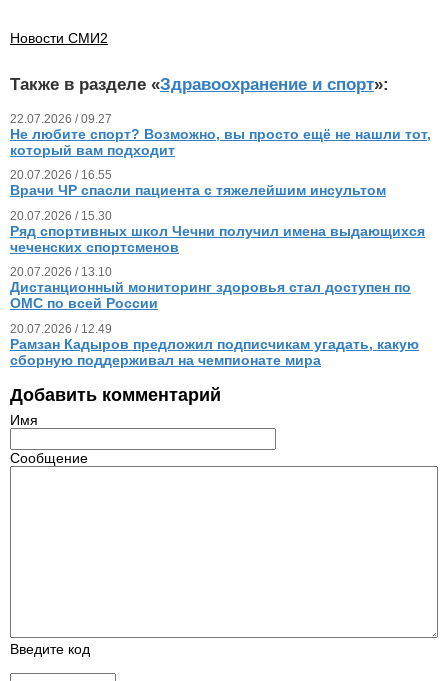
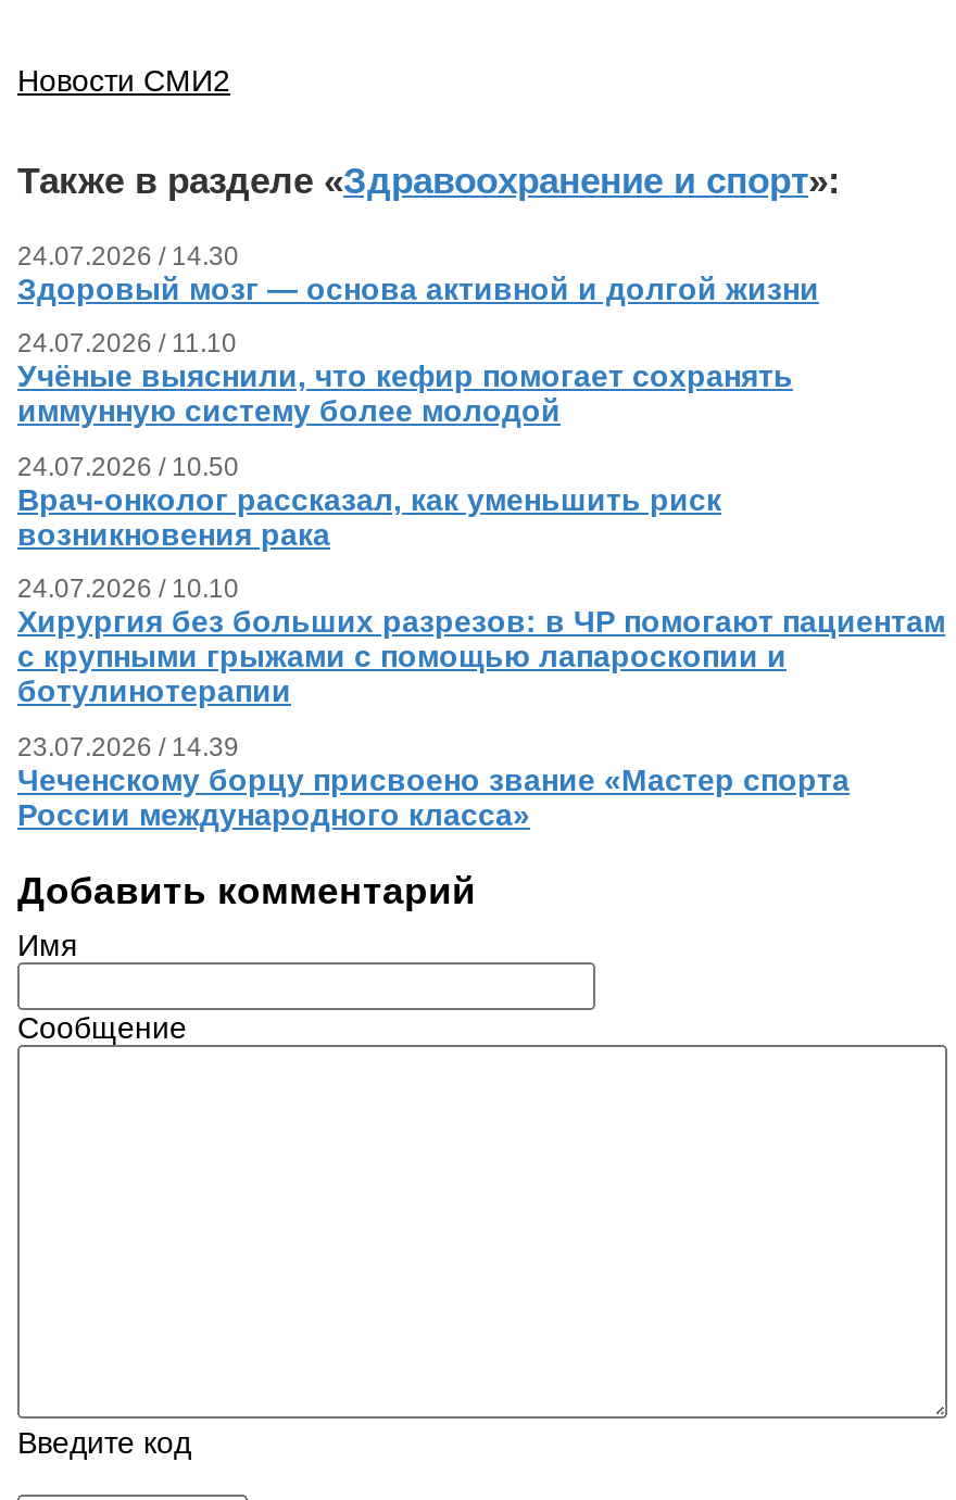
[10,112,431,158] 22.07.2026 / 09.27 | Не любите спорт? Возможно, вы просто ещё не нашли тот, | который вам подходит -> [17,241,819,306] 24.07.2026 / 14.30 | Здоровый мозг — основа активной и долгой жизни
[10,168,386,198] 20.07.2026 / 16.55 | Врачи ЧР спасли пациента с тяжелейшим инсультом -> [17,329,793,429] 24.07.2026 / 11.10 | Учёные выяснили, что кефир помогает сохранять | иммунную систему более молодой
[10,209,425,255] 20.07.2026 / 15.30 | Ряд спортивных школ Чечни получил имена выдающихся | чеченских спортсменов -> [17,451,721,551] 24.07.2026 / 10.50 | Врач‑онколог рассказал, как уменьшить риск | возникновения рака
[10,265,411,311] 20.07.2026 / 13.10 | Дистанционный мониторинг здоровья стал доступен по | ОМС по всей России -> [17,574,945,709] 24.07.2026 / 10.10 | Хирургия без больших разрезов: в ЧР помогают пациентам | с крупными грыжами с помощью лапароскопии и | ботулинотерапии
[10,322,419,368] 20.07.2026 / 12.49 | Рамзан Кадыров предложил подписчикам угадать, какую | сборную поддерживал на чемпионате мира -> [17,732,850,832] 23.07.2026 / 14.39 | Чеченскому борцу присвоено звание «Мастер спорта | России международного класса»

